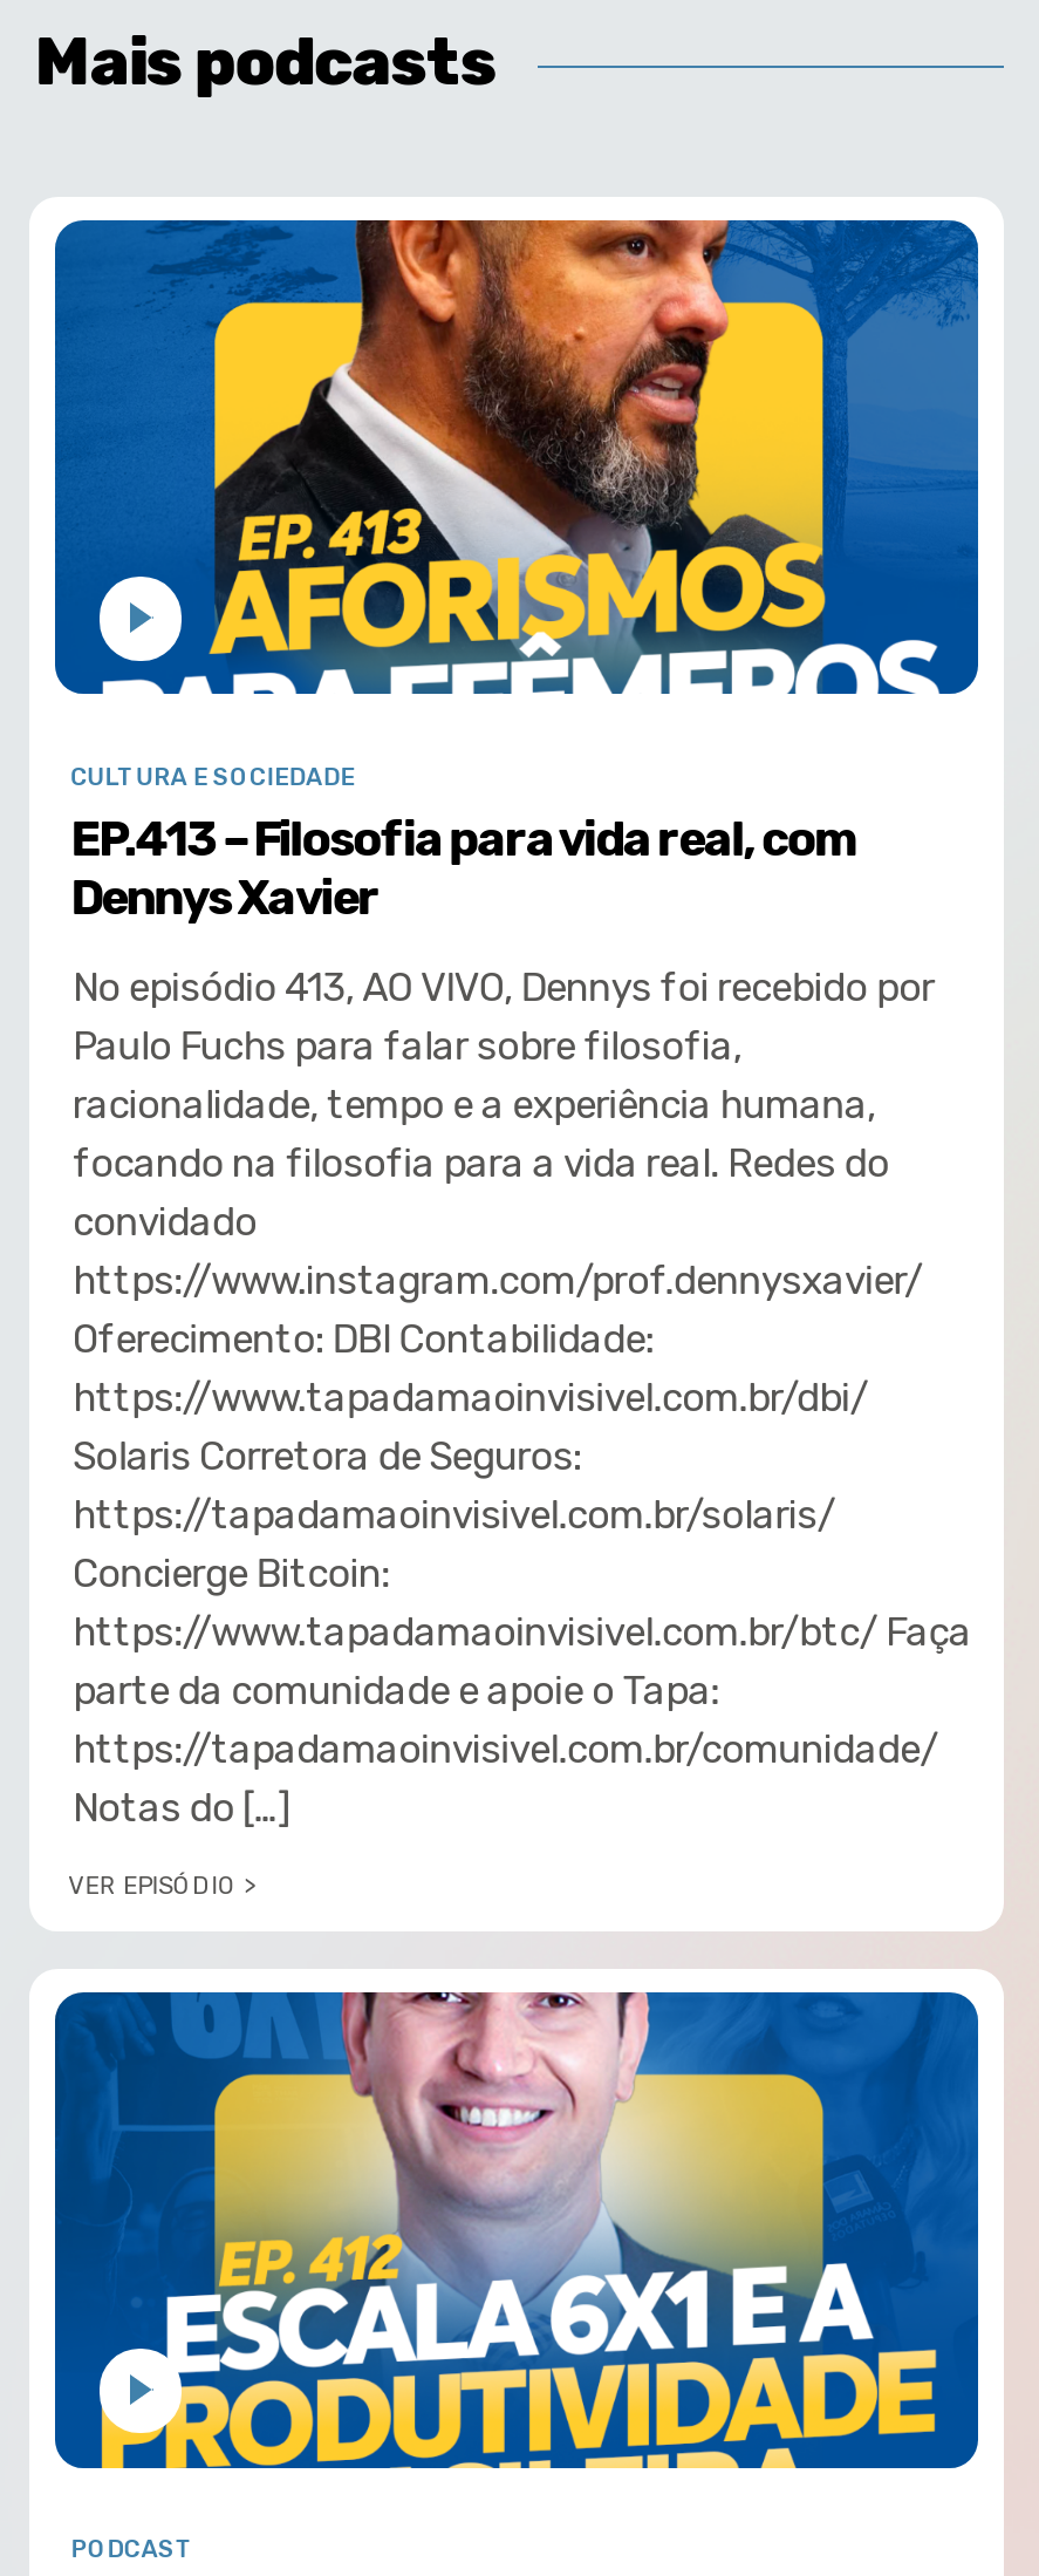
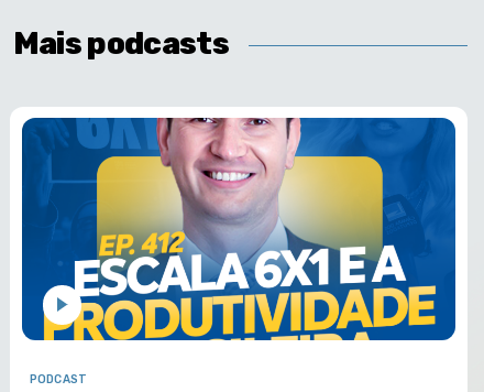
[57,218,971,1901] [image] | CULTURA E SOCIEDADE | EP.413 – Filosofia para vida real, com | Dennys Xavier | No episódio 413, AO VIVO, Dennys foi recebido por | Paulo Fuchs para falar sobre filosofia, | racionalidade, tempo e a experiência humana, | focando na filosofia para a vida real. Redes do | convidado | https://www.instagram.com/prof.dennysxavier/ | Oferecimento: DBI Contabilidade: | https://www.tapadamaoinvisivel.com.br/dbi/ | Solaris Corretora de Seguros: | https://tapadamaoinvisivel.com.br/solaris/ | Concierge Bitcoin: | https://www.tapadamaoinvisivel.com.br/btc/ Faça | parte da comunidade e apoie o Tapa: | https://tapadamaoinvisivel.com.br/comunidade/ | Notas do […] | VER EPISÓDIO > -> none

